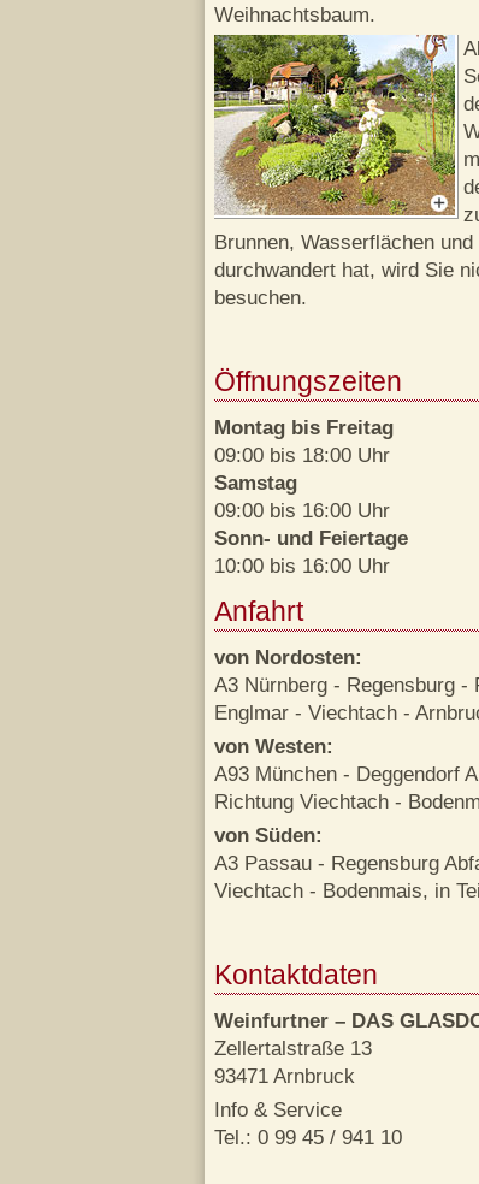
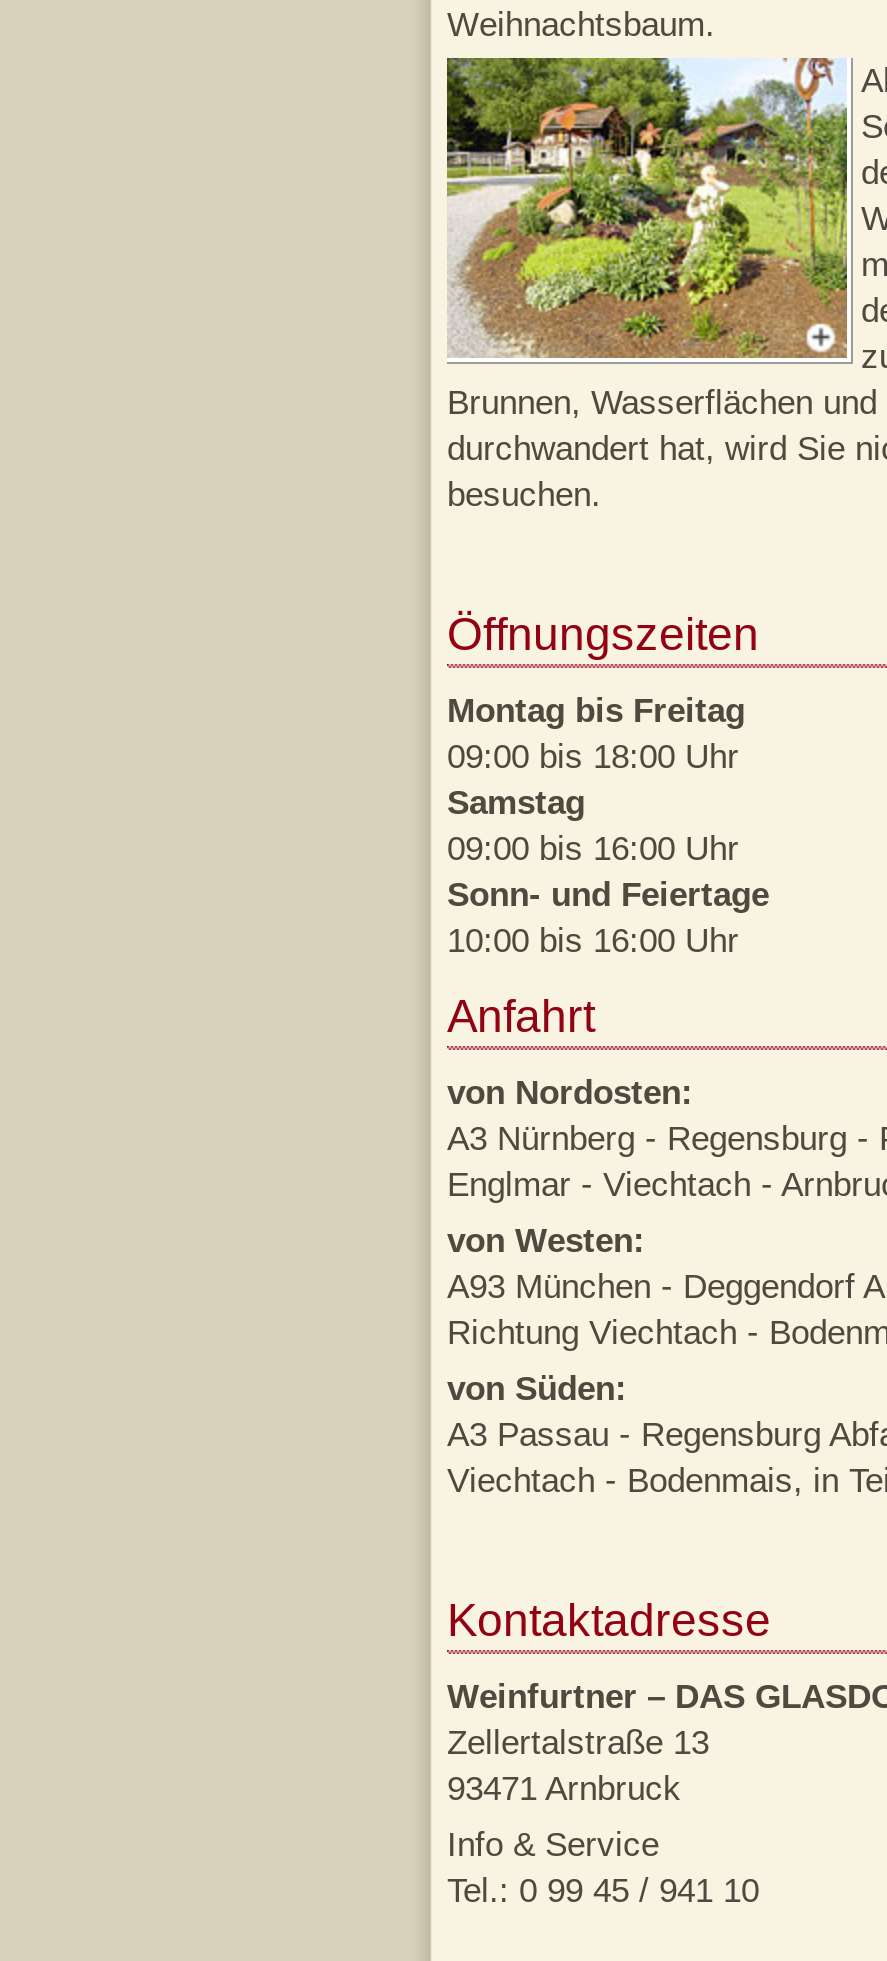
[214,959,378,990] Kontaktdaten -> [447,1594,771,1646] Kontaktadresse

